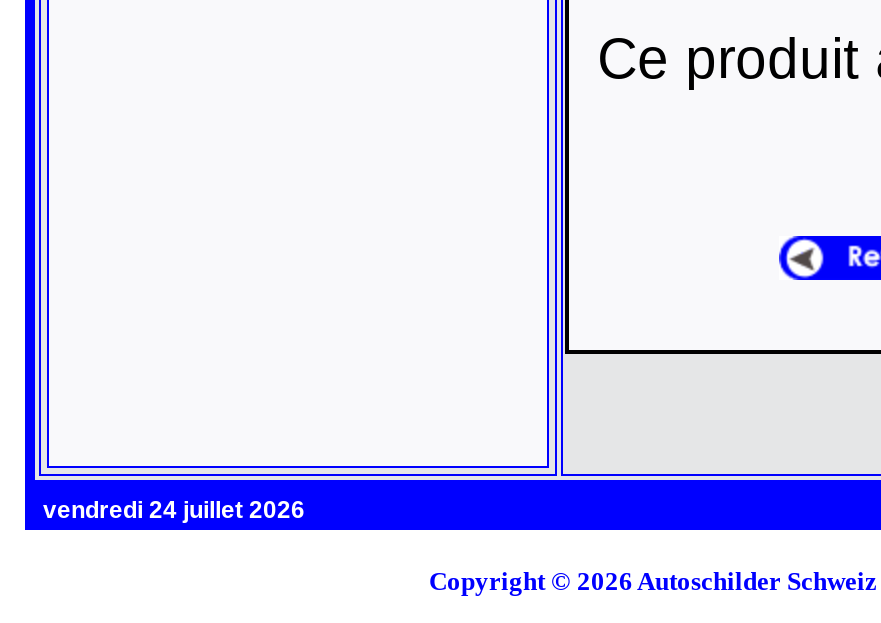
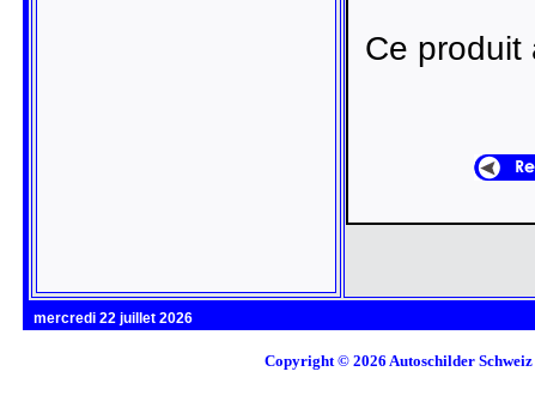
[31,496,317,524] vendredi 24 juillet 2026 -> [26,310,200,327] mercredi 22 juillet 2026

